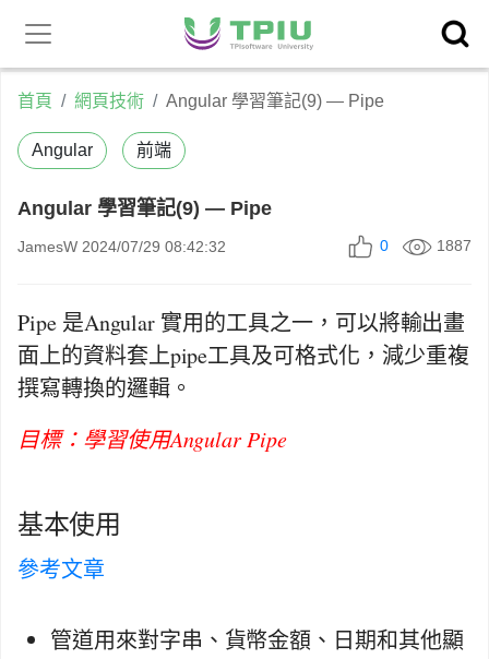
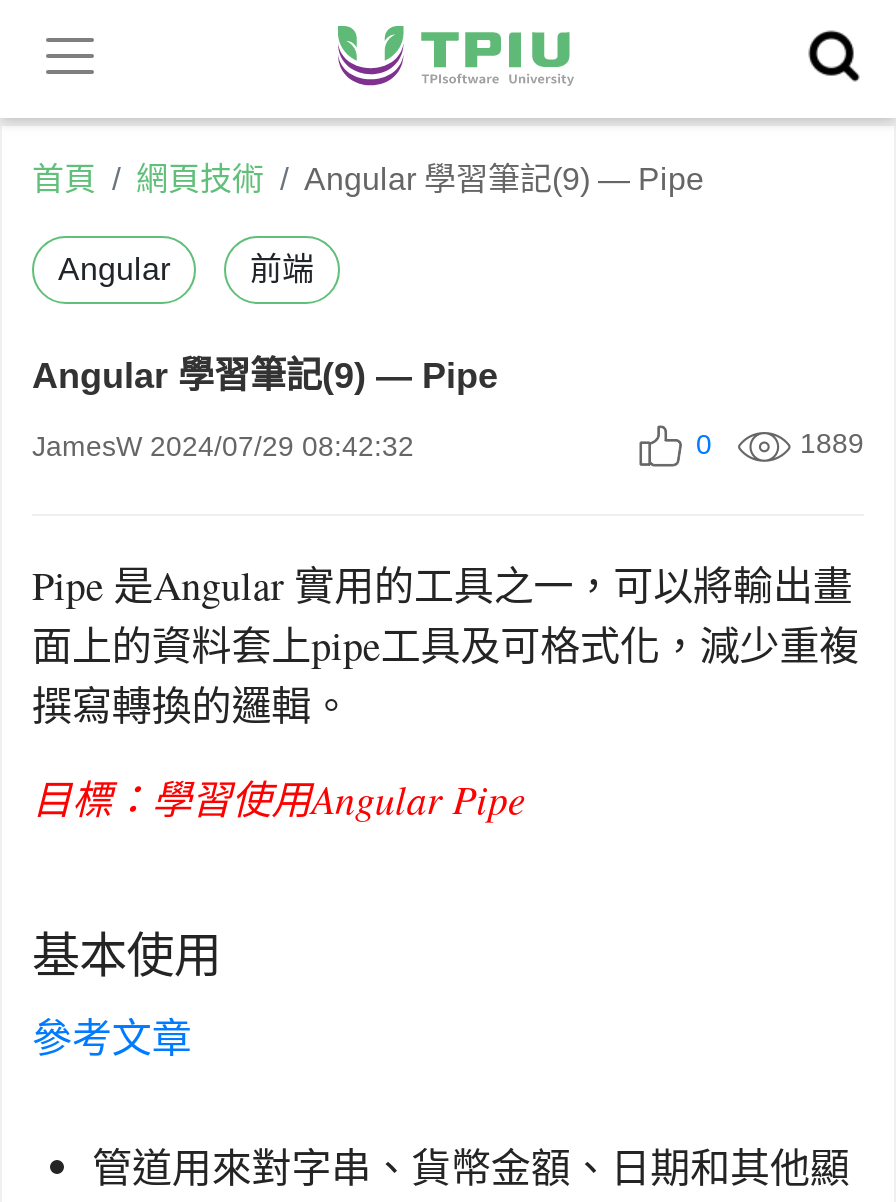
[437,236,472,254] 1887 -> [800,427,864,459] 1889

